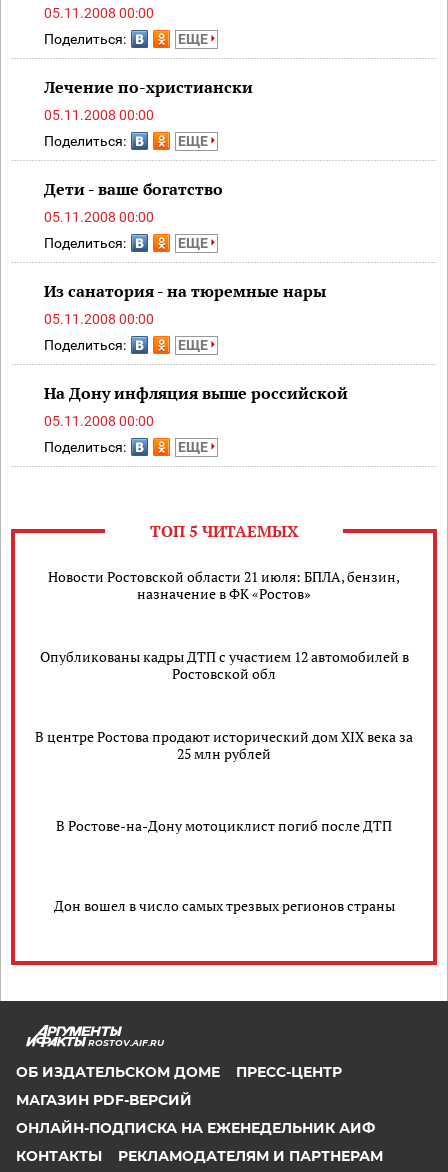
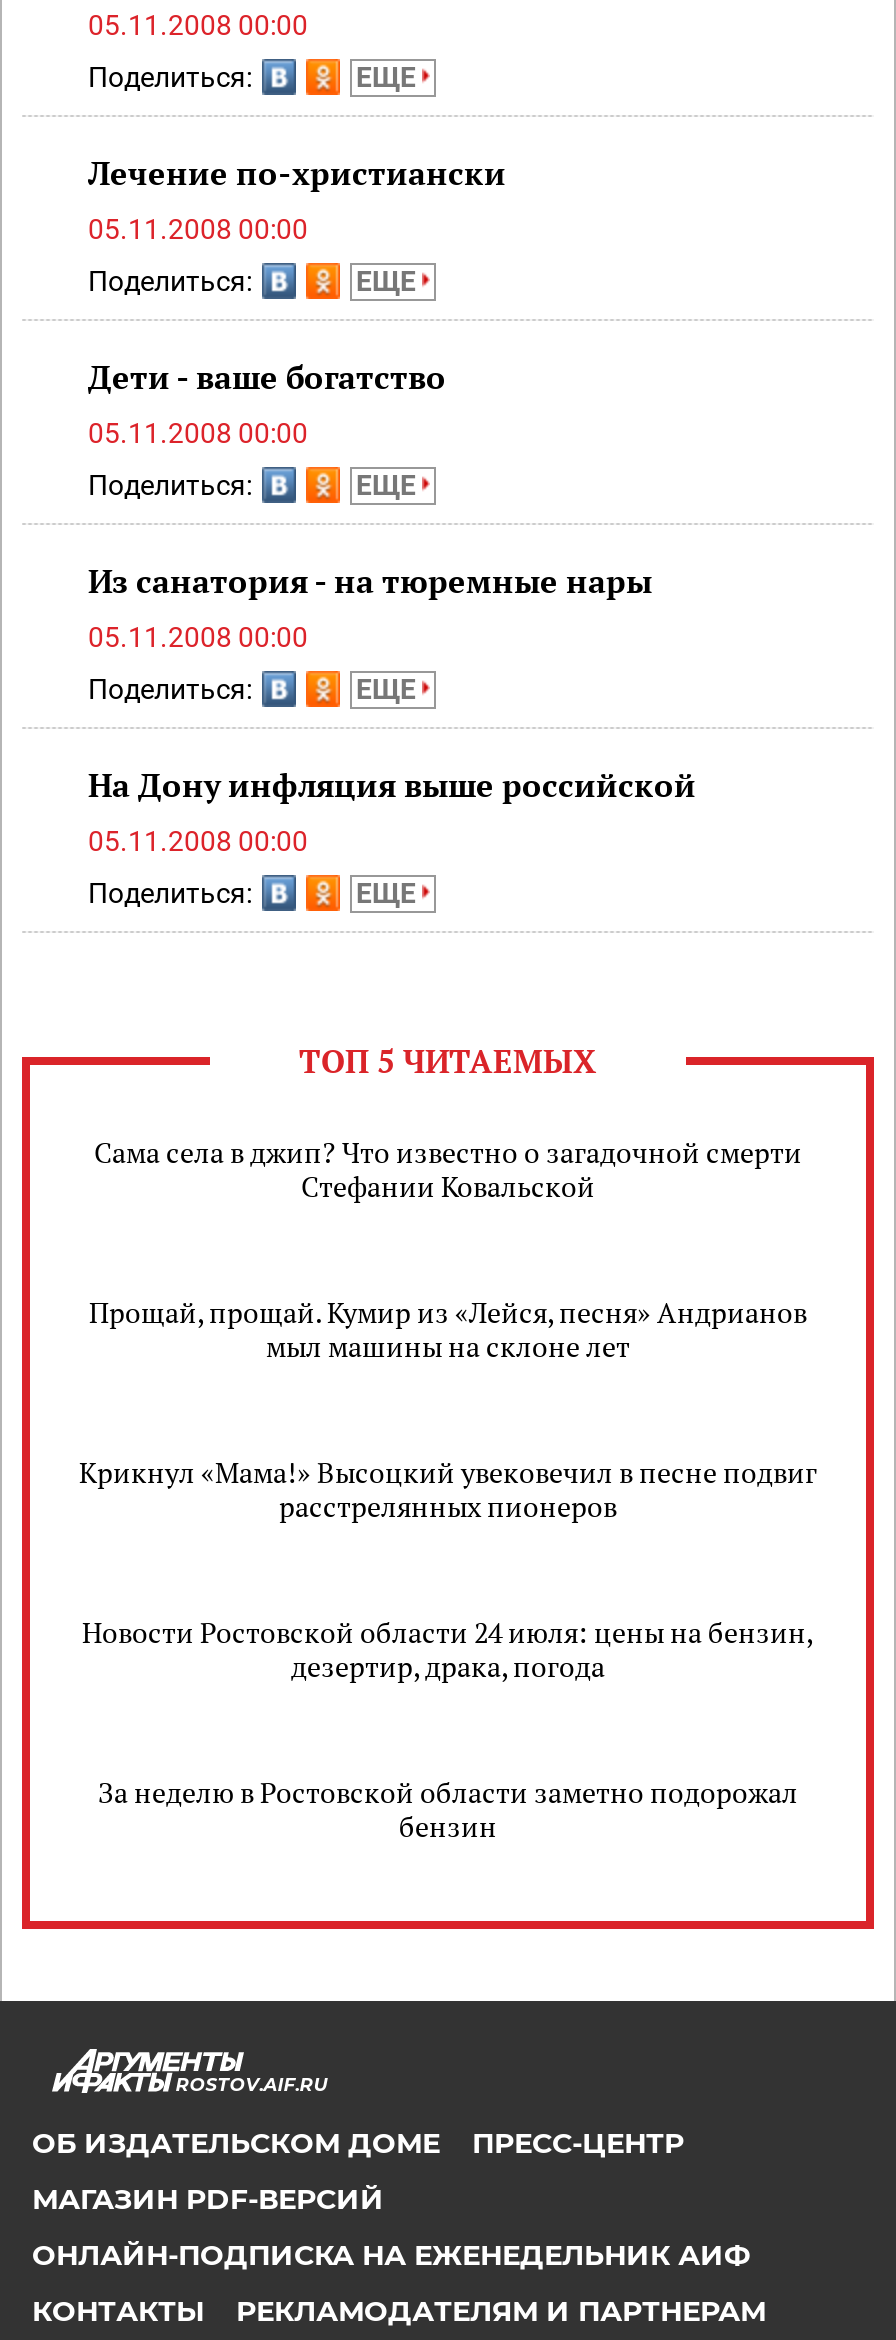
[48,567,400,603] Новости Ростовской области 21 июля: БПЛА, бензин, | назначение в ФК «Ростов» -> [94,1133,802,1205] Сама села в джип? Что известно о загадочной смерти | Стефании Ковальской
[39,647,408,683] Опубликованы кадры ДТП с участием 12 автомобилей в | Ростовской обл -> [89,1293,807,1365] Прощай, прощай. Кумир из «Лейся, песня» Андрианов | мыл машины на склоне лет
[35,727,413,763] В центре Ростова продают исторический дом XIX века за | 25 млн рублей -> [79,1453,817,1525] Крикнул «Мама!» Высоцкий увековечил в песне подвиг | расстрелянных пионеров
[56,815,392,834] В Ростове-на-Дону мотоциклист погиб после ДТП -> [82,1613,814,1685] Новости Ростовской области 24 июля: цены на бензин, | дезертир, драка, погода
[53,895,394,914] Дон вошел в число самых трезвых регионов страны -> [98,1773,798,1845] За неделю в Ростовской области заметно подорожал | бензин

